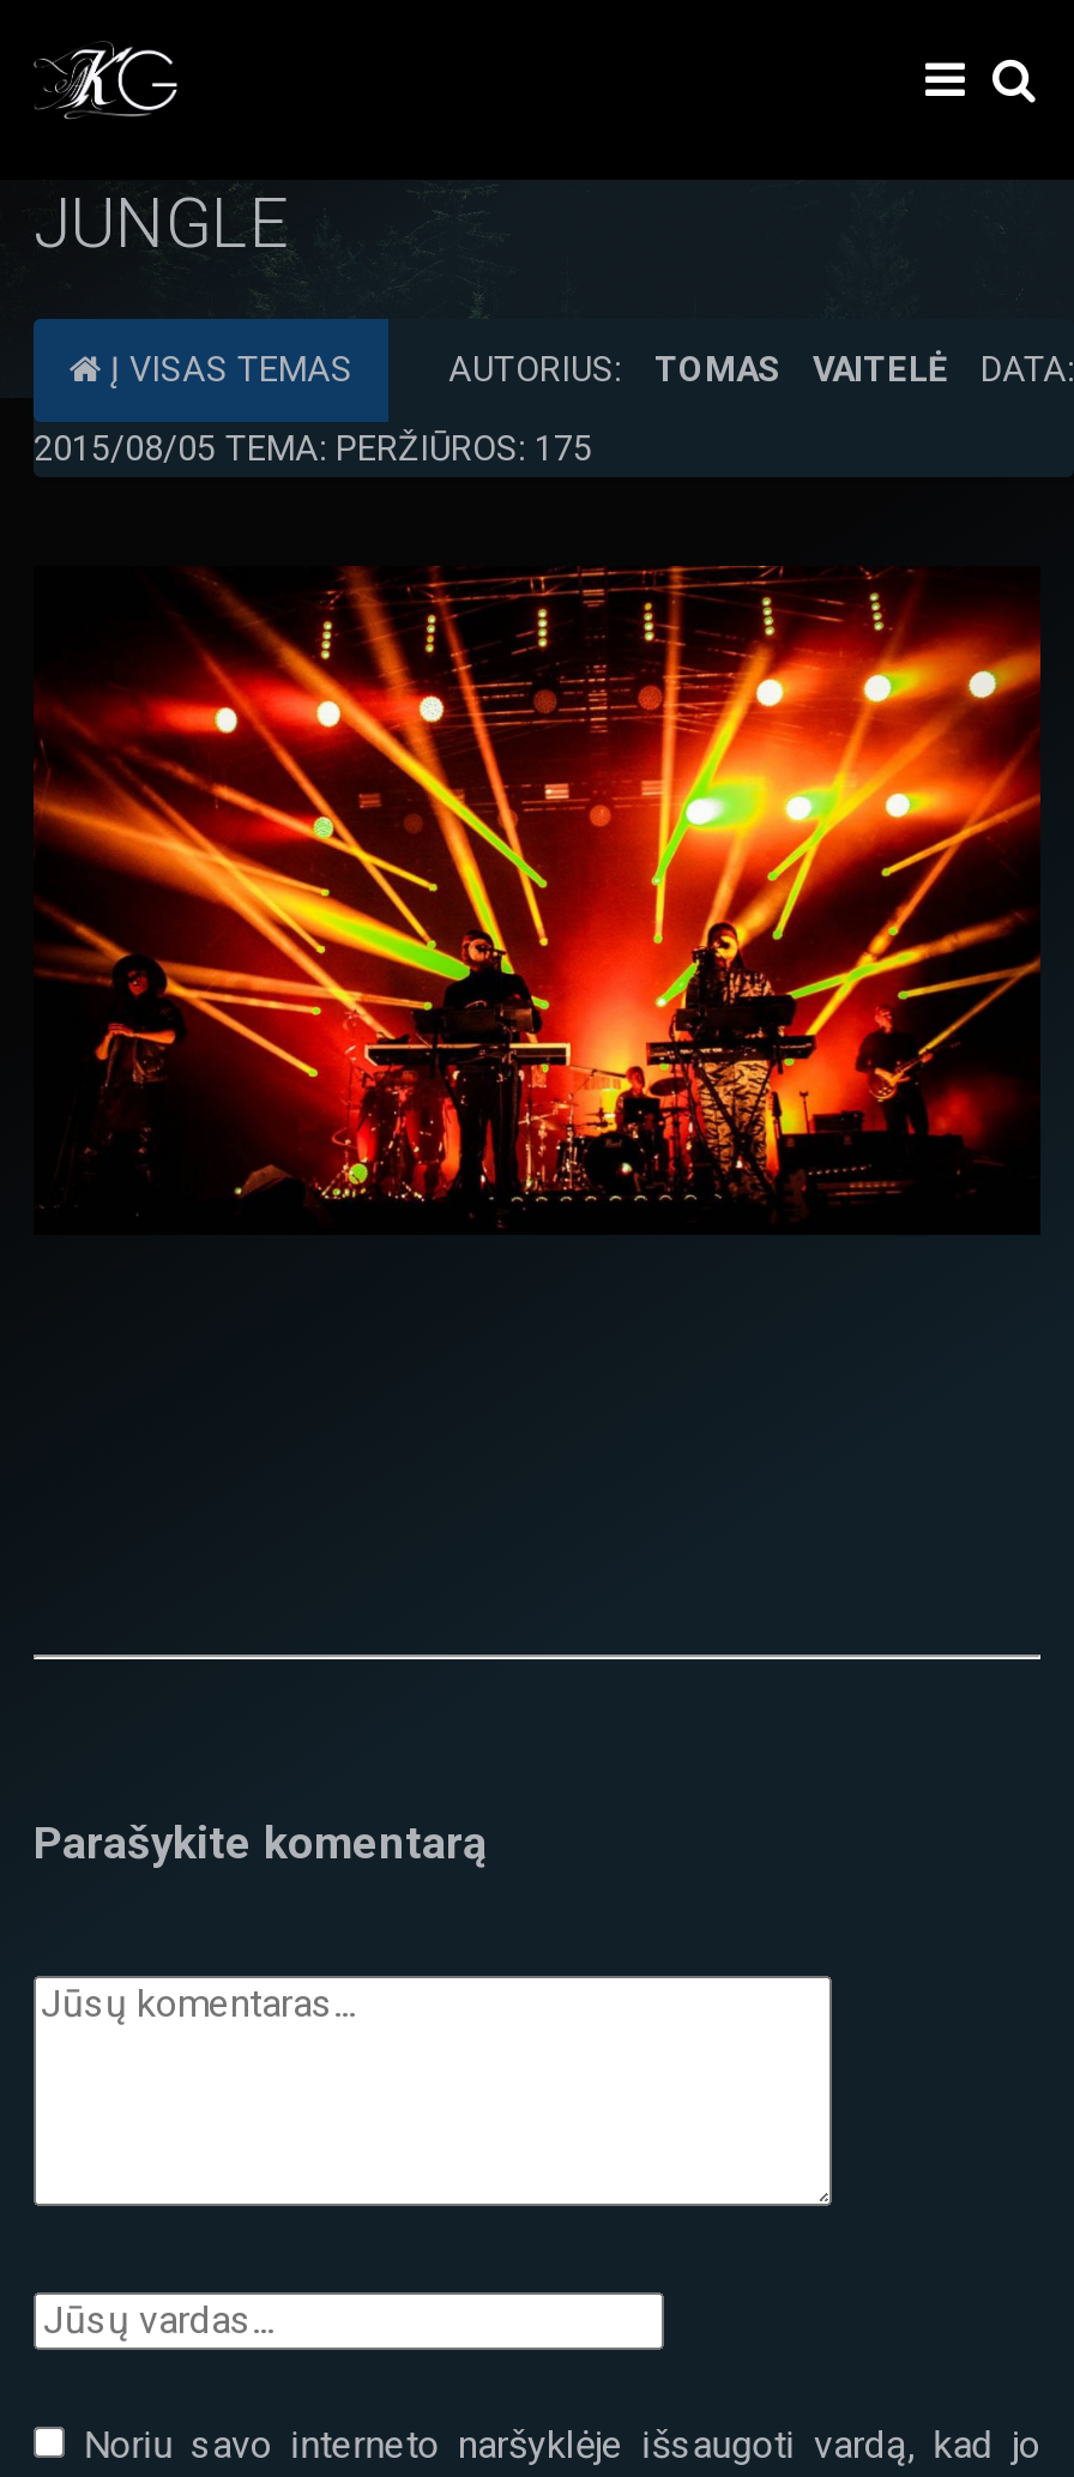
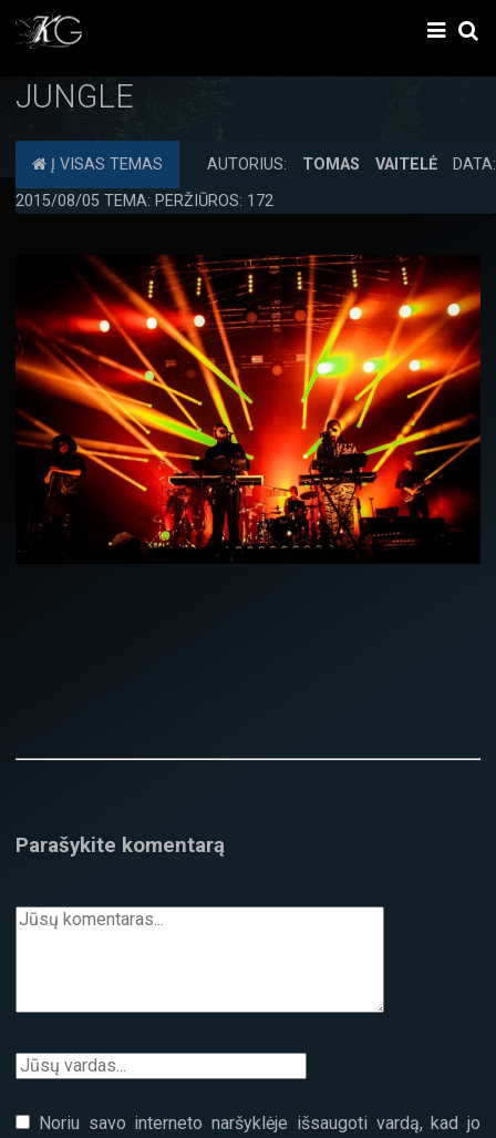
[34,429,592,470] 2015/08/05 TEMA: PERŽIŪROS: 175 -> [15,192,273,211] 2015/08/05 TEMA: PERŽIŪROS: 172

